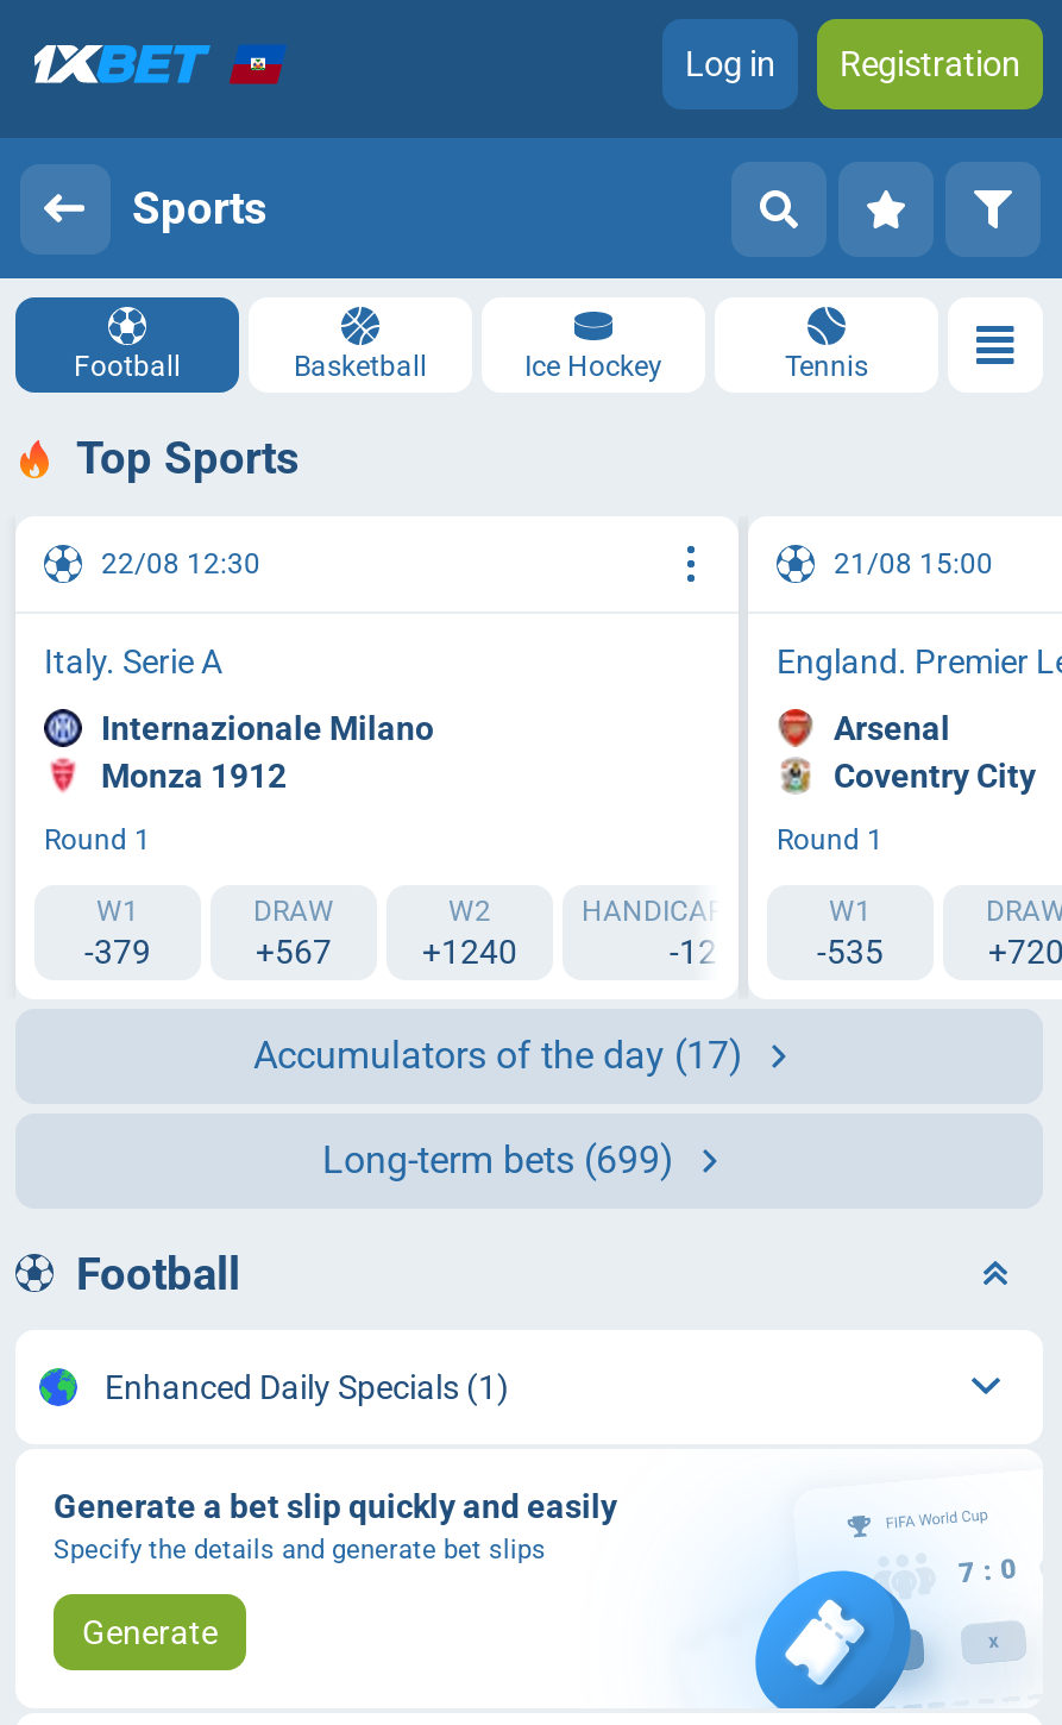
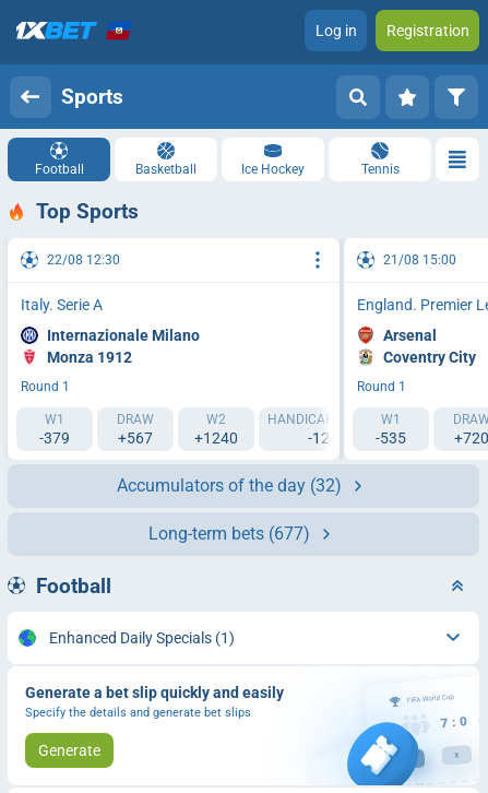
[253,1031,743,1077] Accumulators of the day (17) -> [117,475,342,495] Accumulators of the day (32)
[322,1136,674,1181] Long-term bets (699) -> [148,523,310,543] Long-term bets (677)

